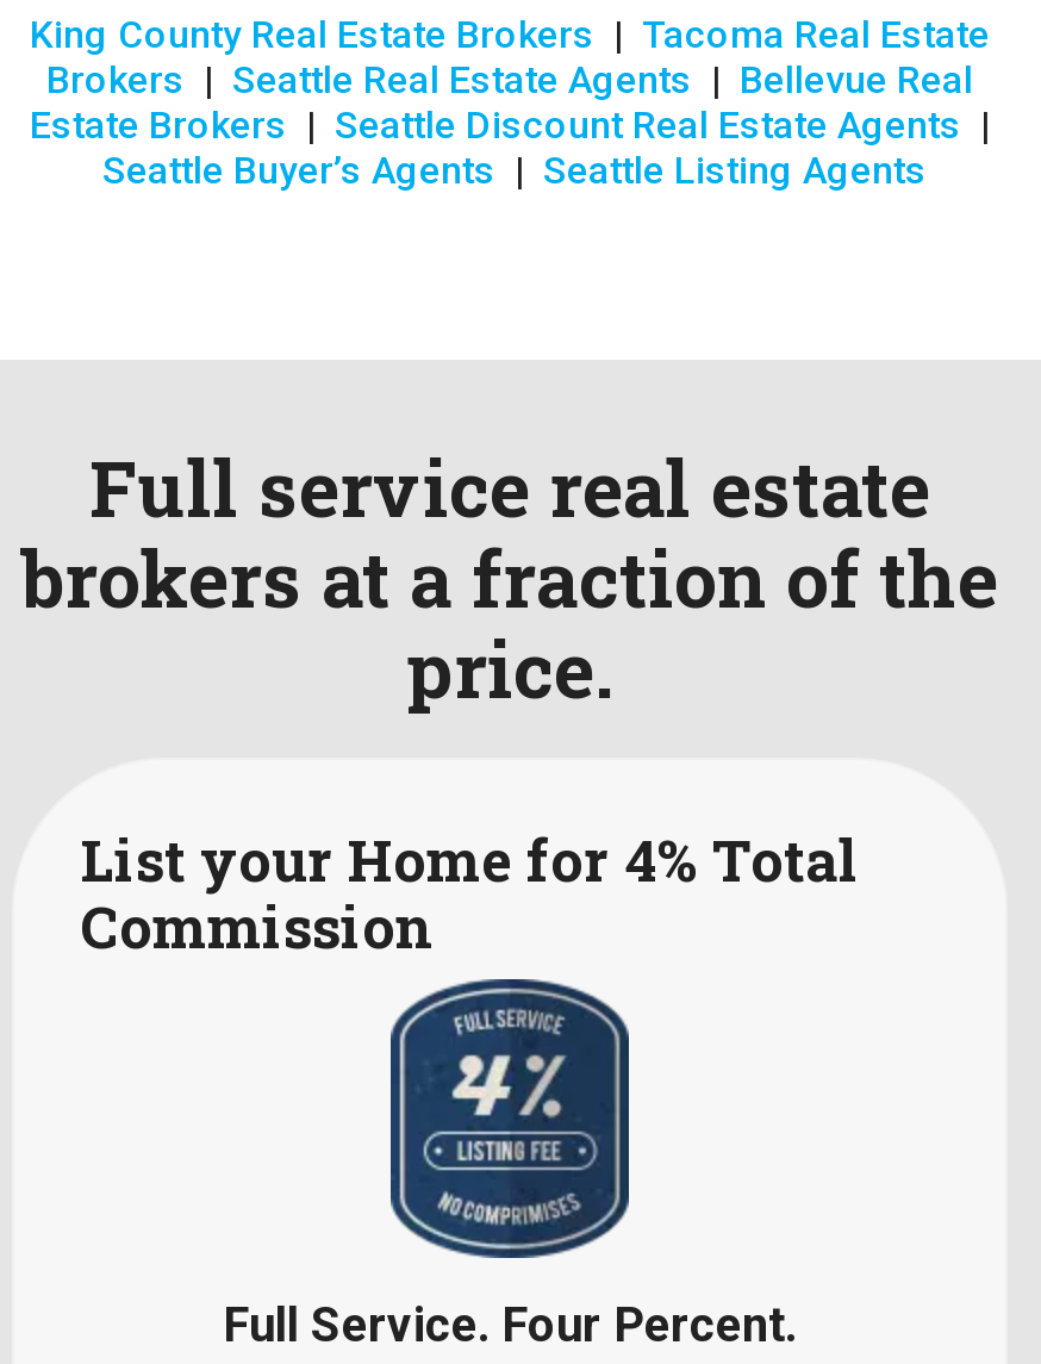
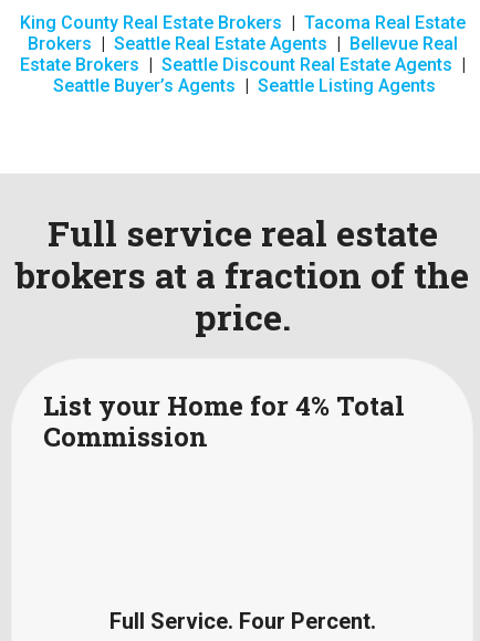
[388,977,631,1260] [image] -> none

